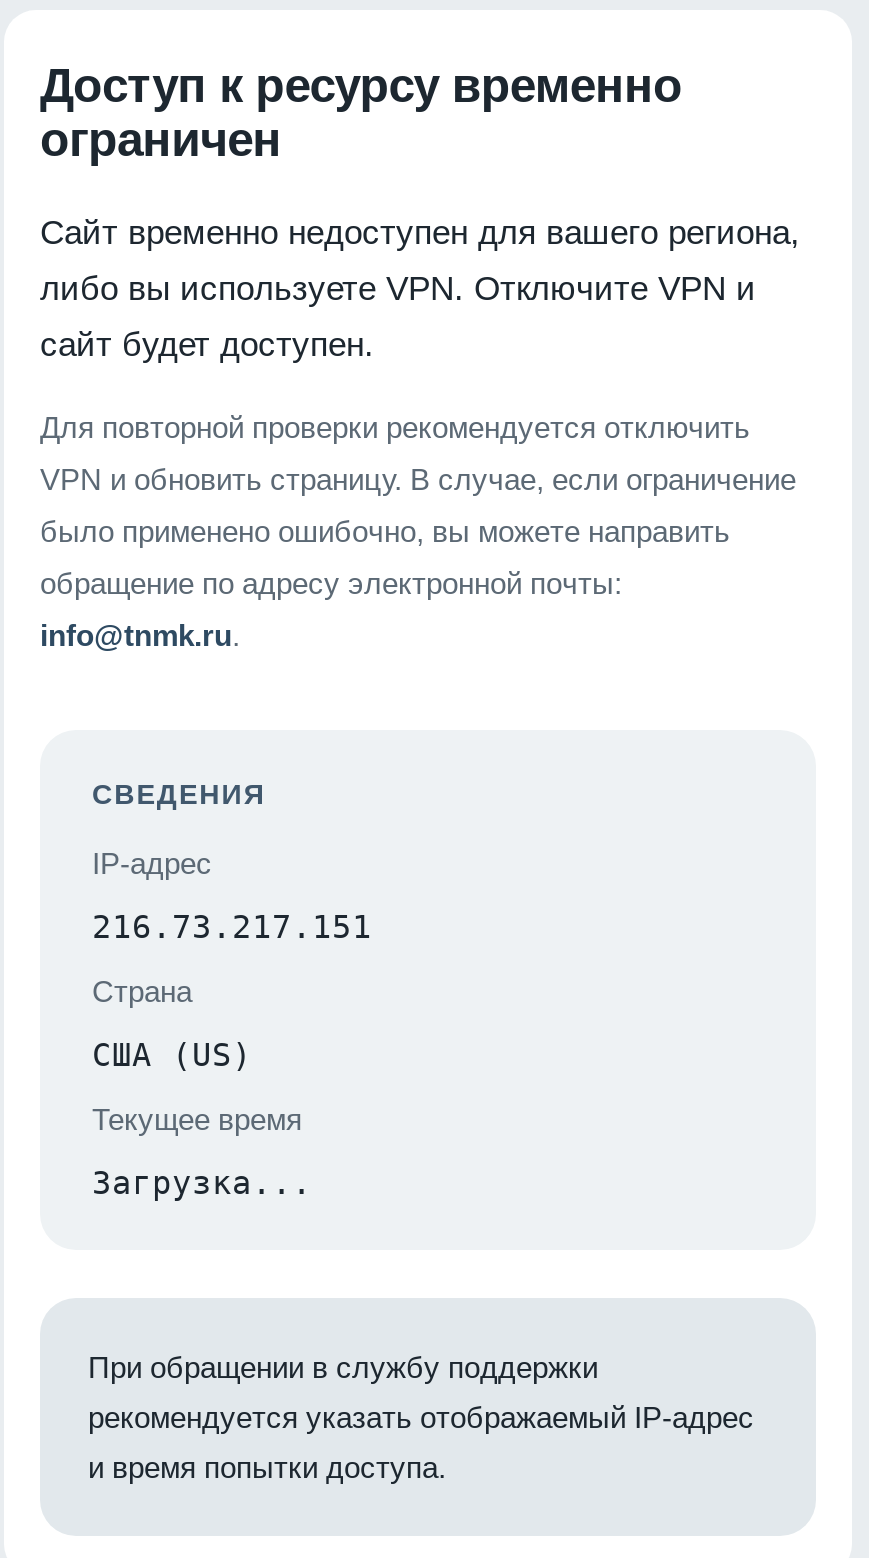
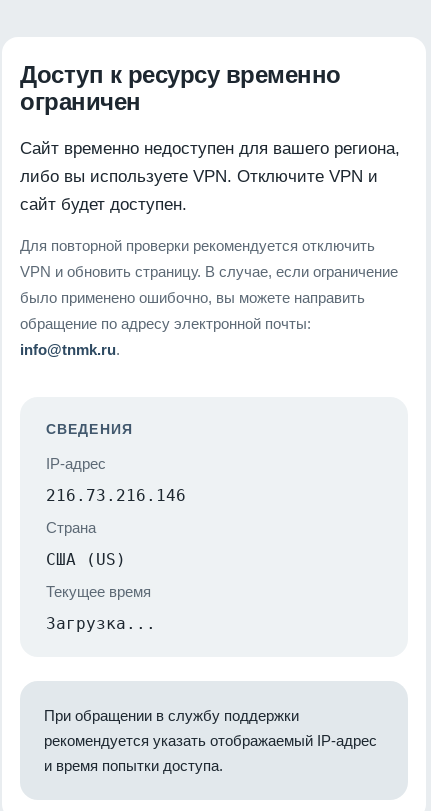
[92,907,372,945] 216.73.217.151 -> [46,485,186,504] 216.73.216.146

